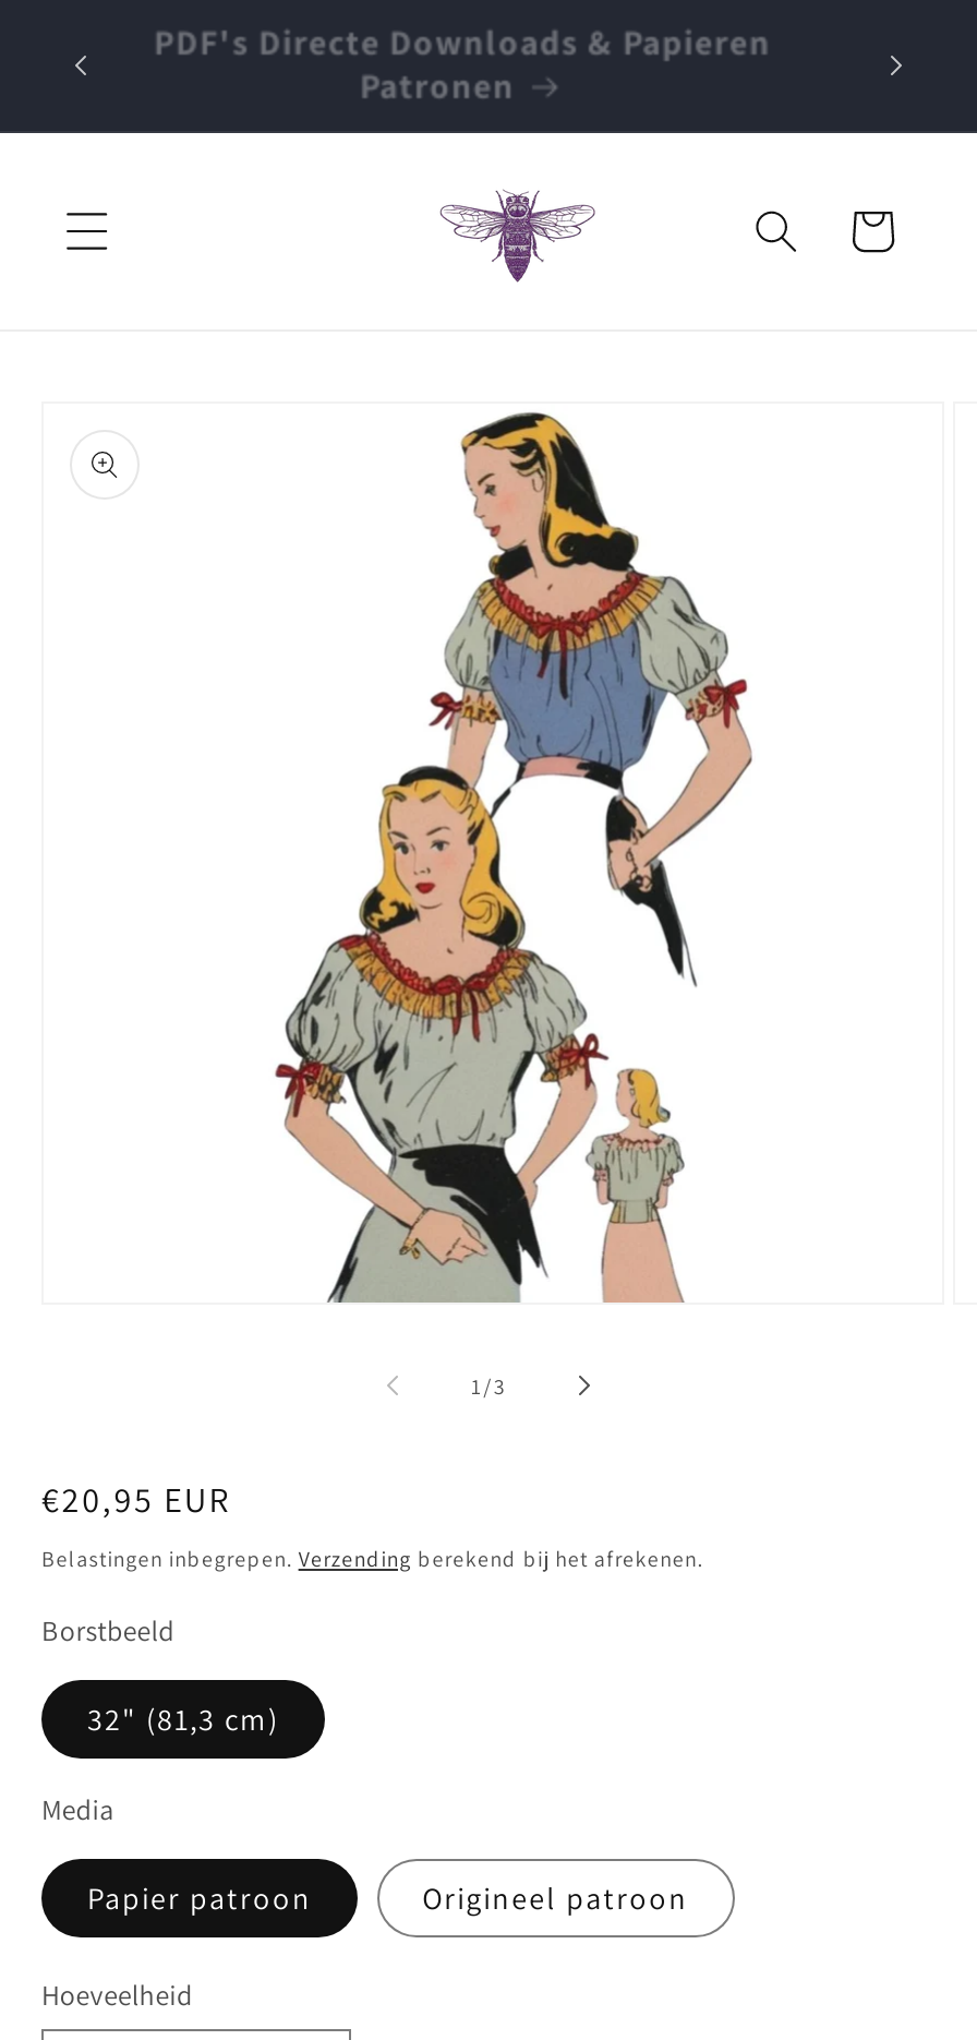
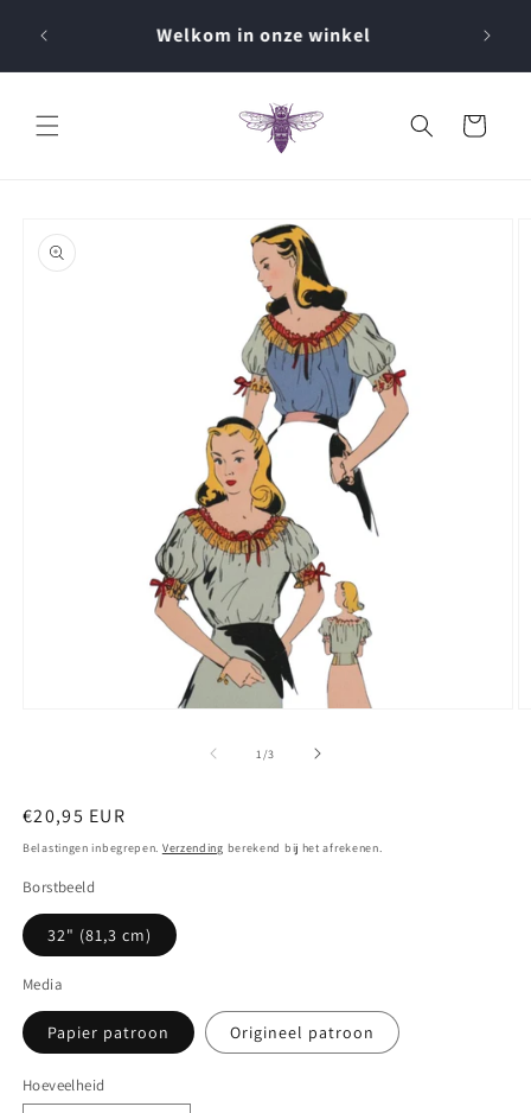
[176,20,793,109] PDF's Directe Downloads & Papieren | Patronen -> [174,23,388,47] Welkom in onze winkel

